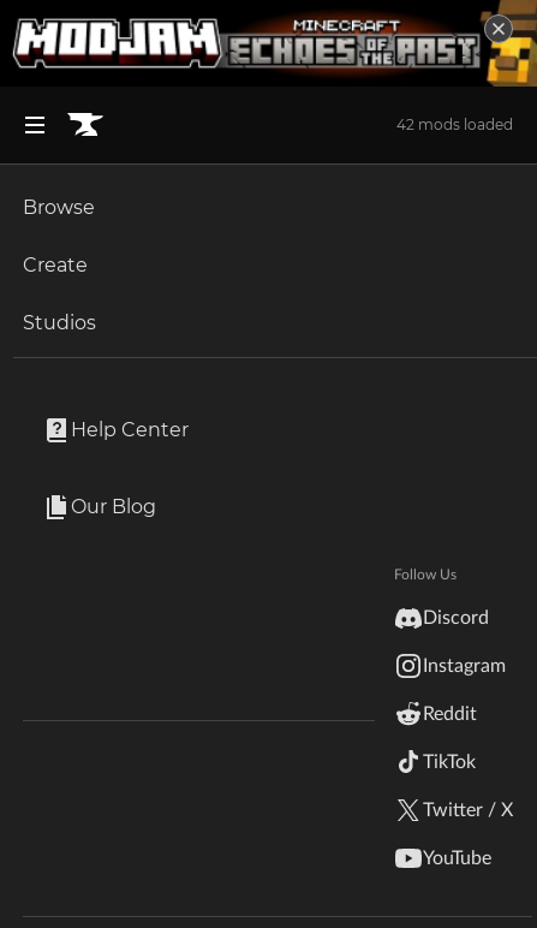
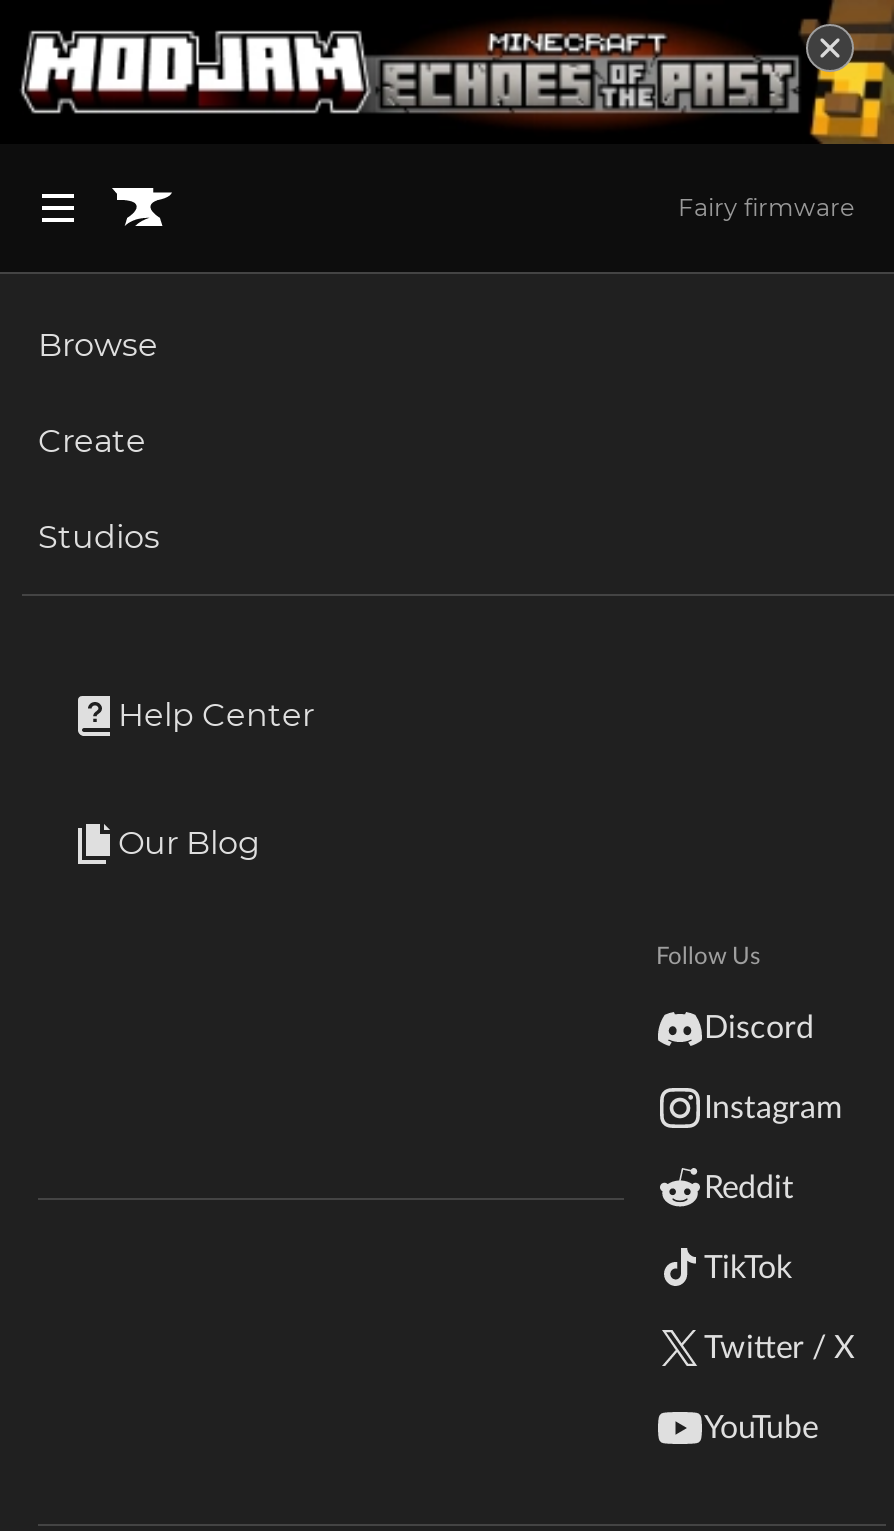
[396,115,513,133] 42 mods loaded -> [678,191,854,221] Fairy firmware

